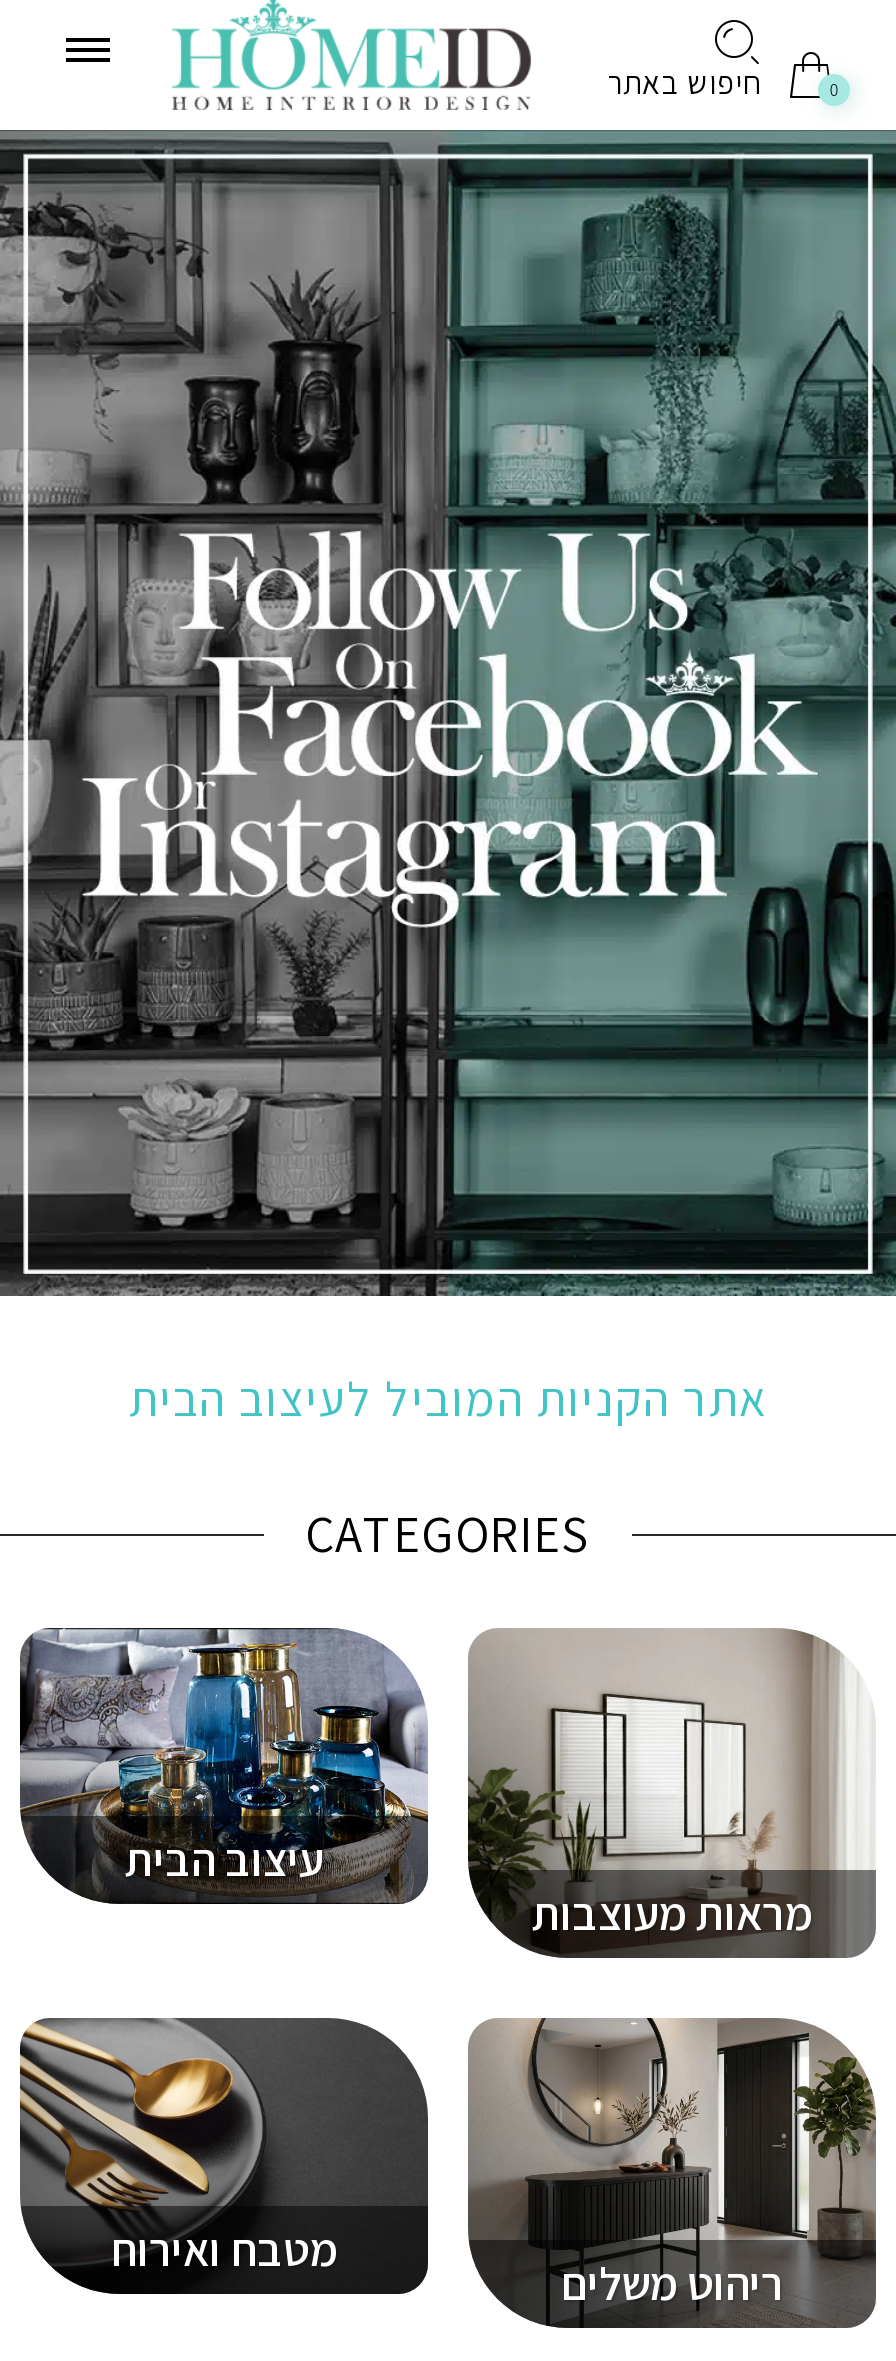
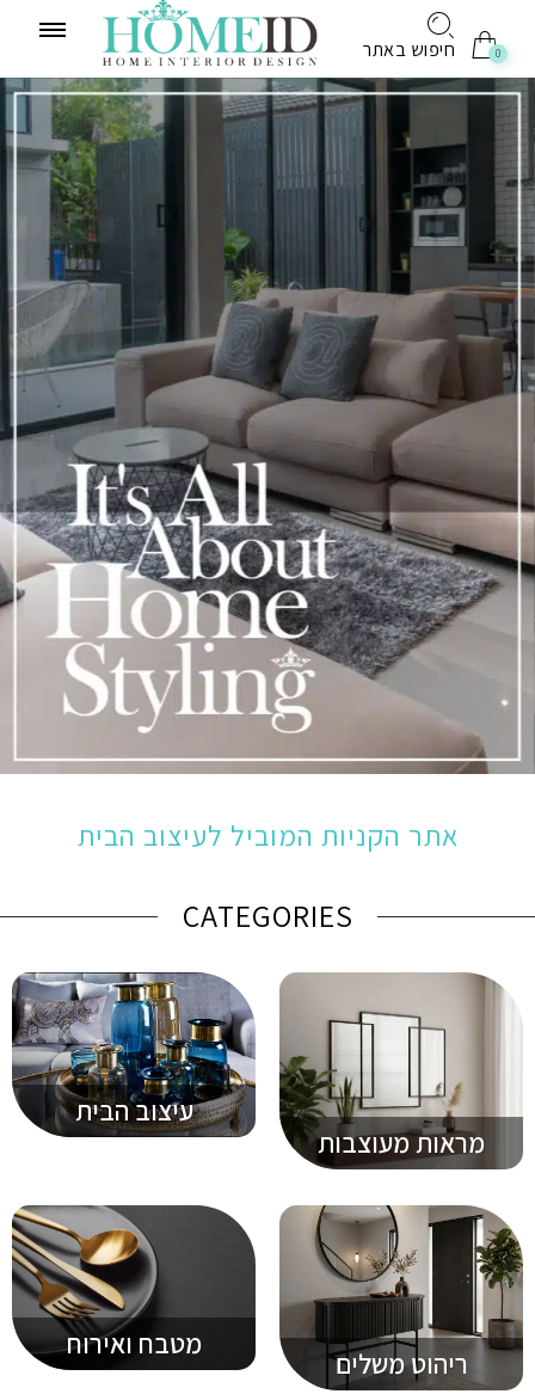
[6,130,890,1298] [image] -> [4,78,531,774] [image]

